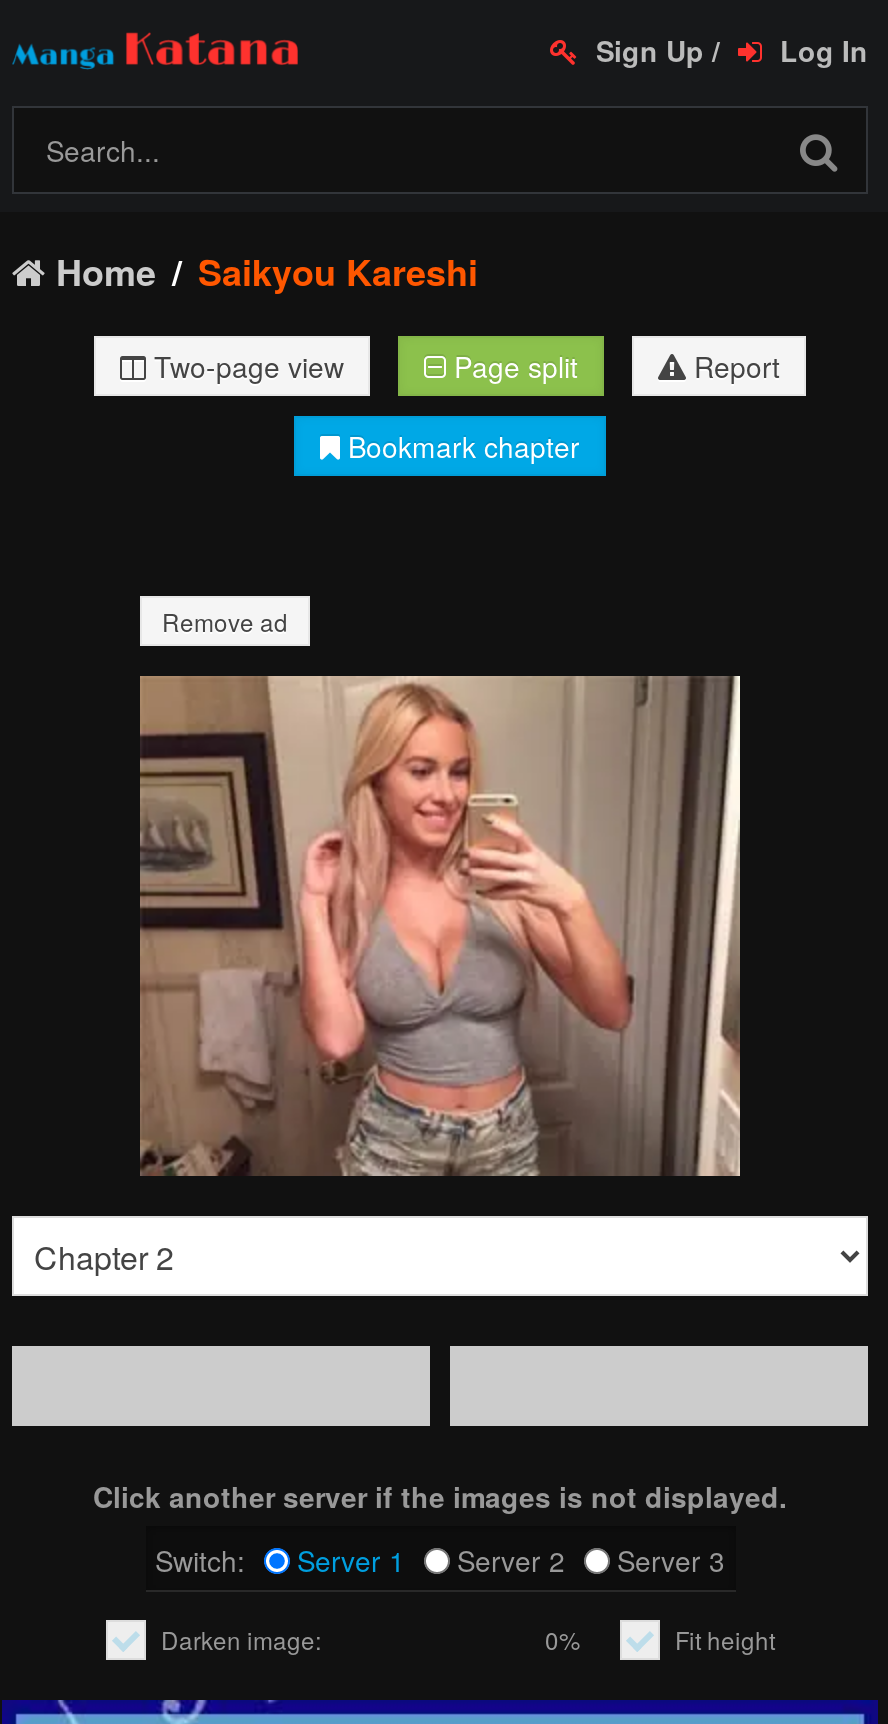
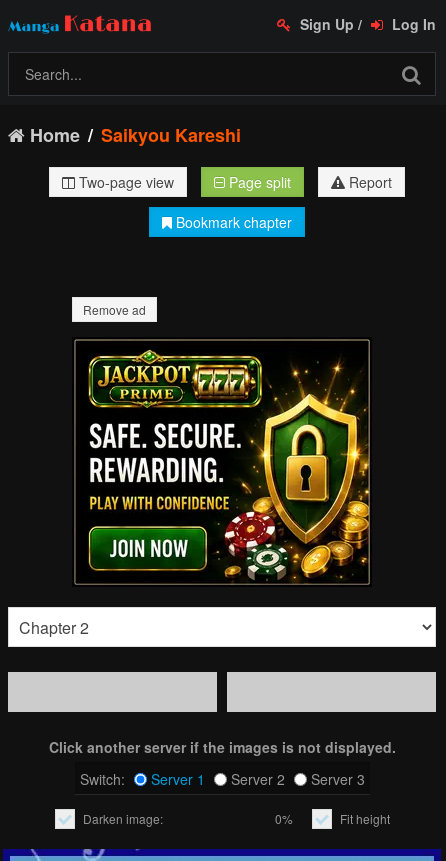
[138,674,742,1178] [image] -> [72,337,372,587] [image]

